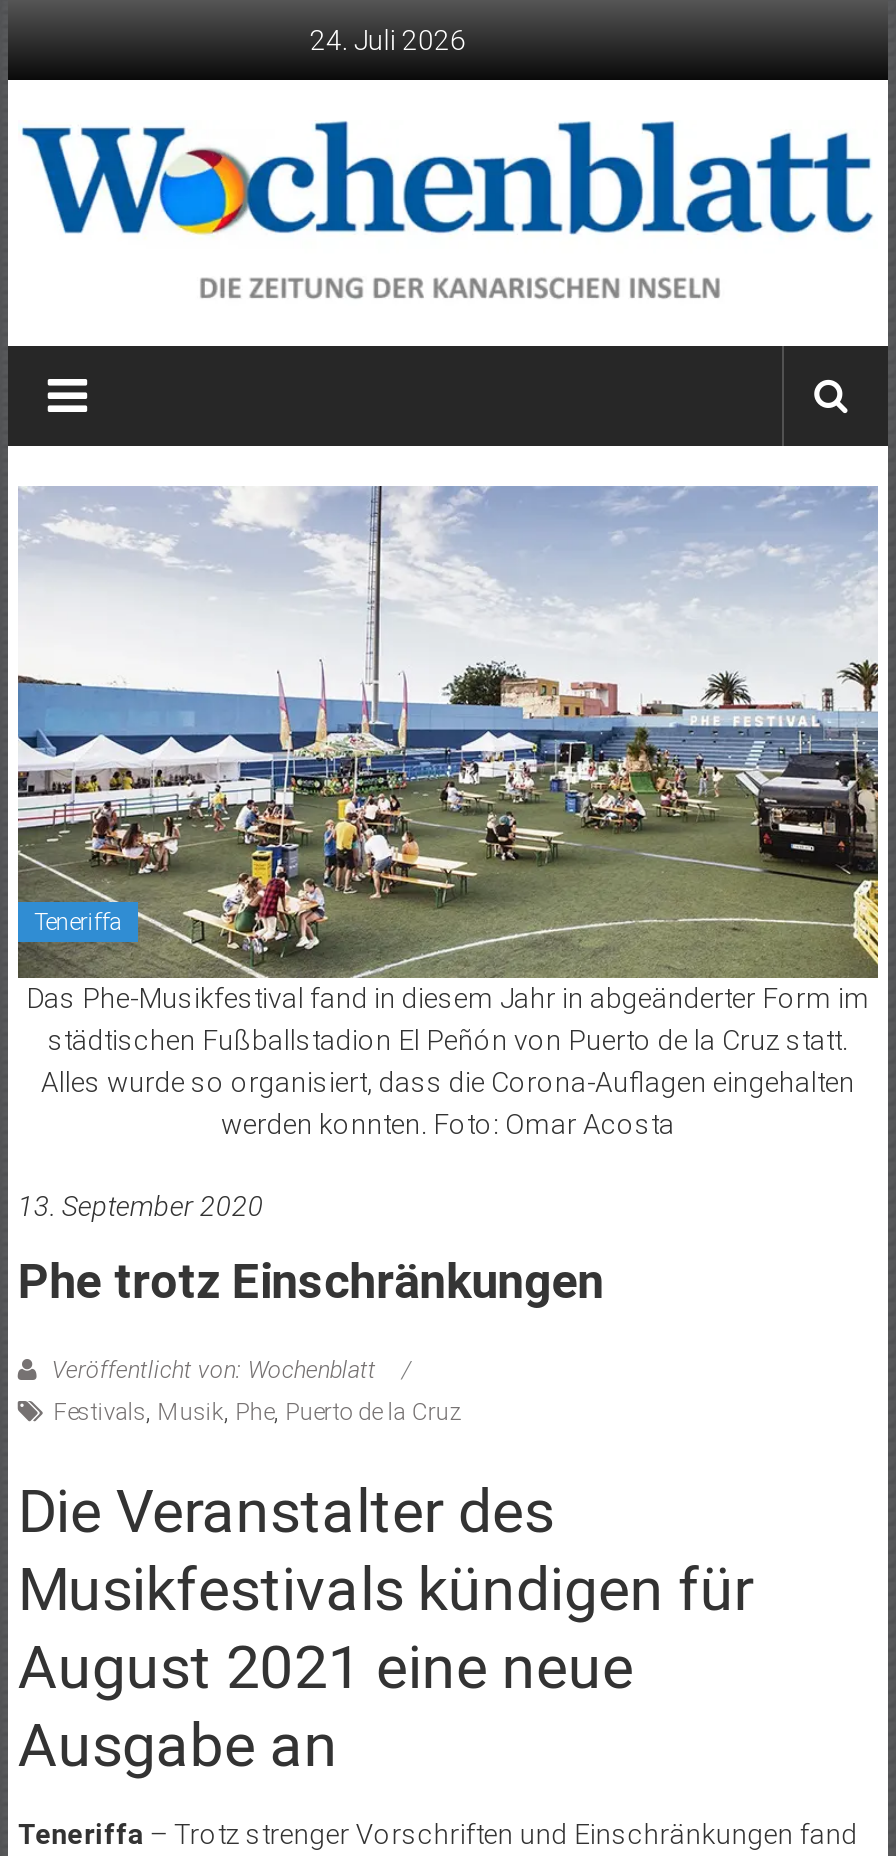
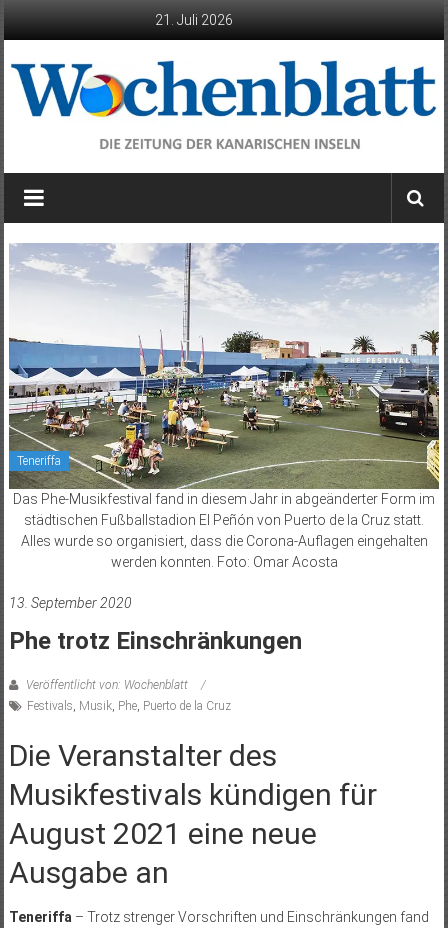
[310,24,466,56] 24. Juli 2026 -> [155,12,233,28] 21. Juli 2026

